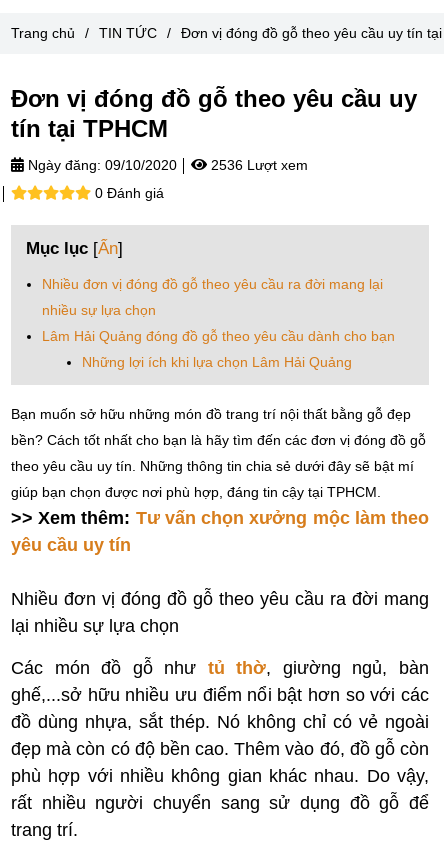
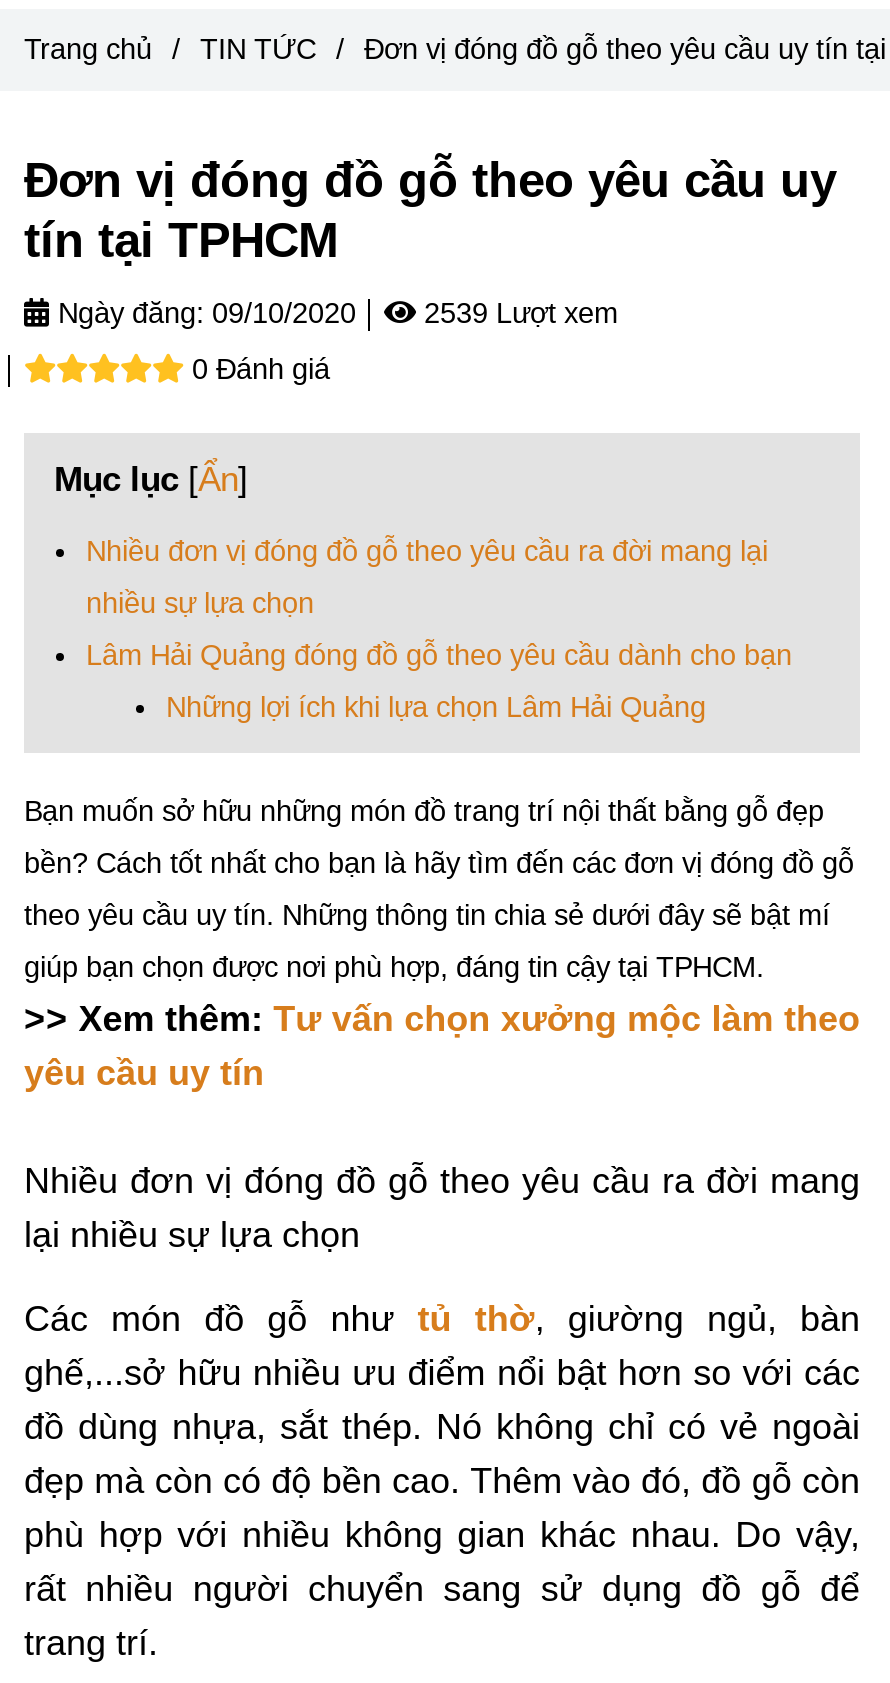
[24,157,308,173] Ngày đăng: 09/10/2020 2536 Lượt xem -> [50,297,618,329] Ngày đăng: 09/10/2020 2539 Lượt xem

